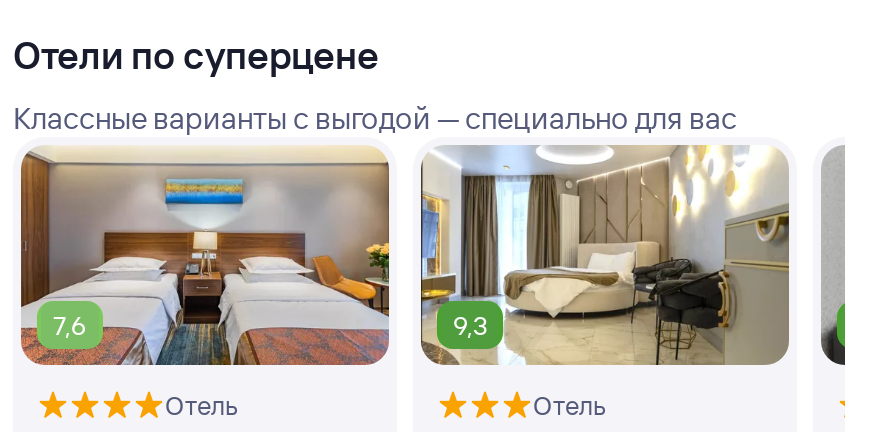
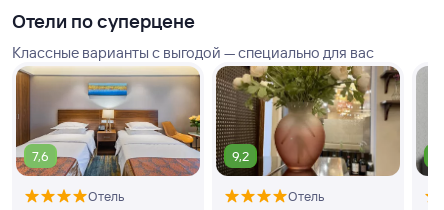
[419,145,787,367] [image] | 9,3 -> [216,65,400,177] [image] | 9,2

